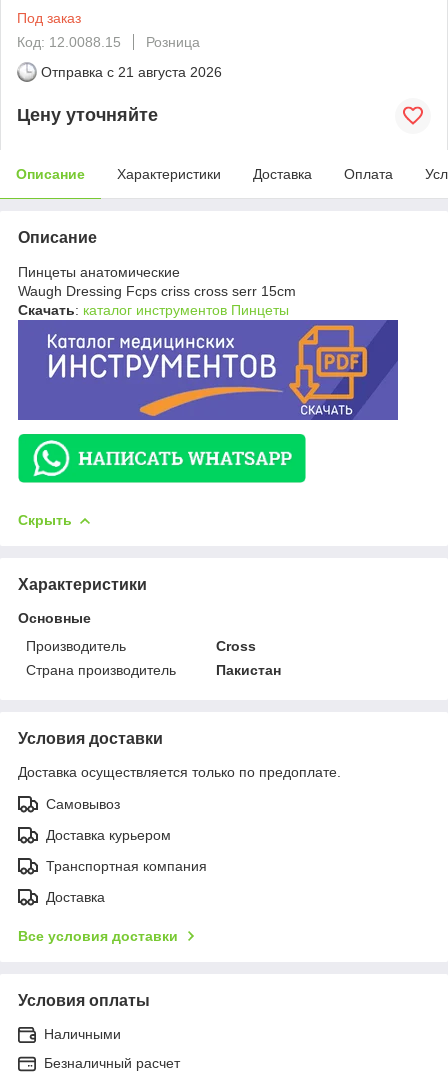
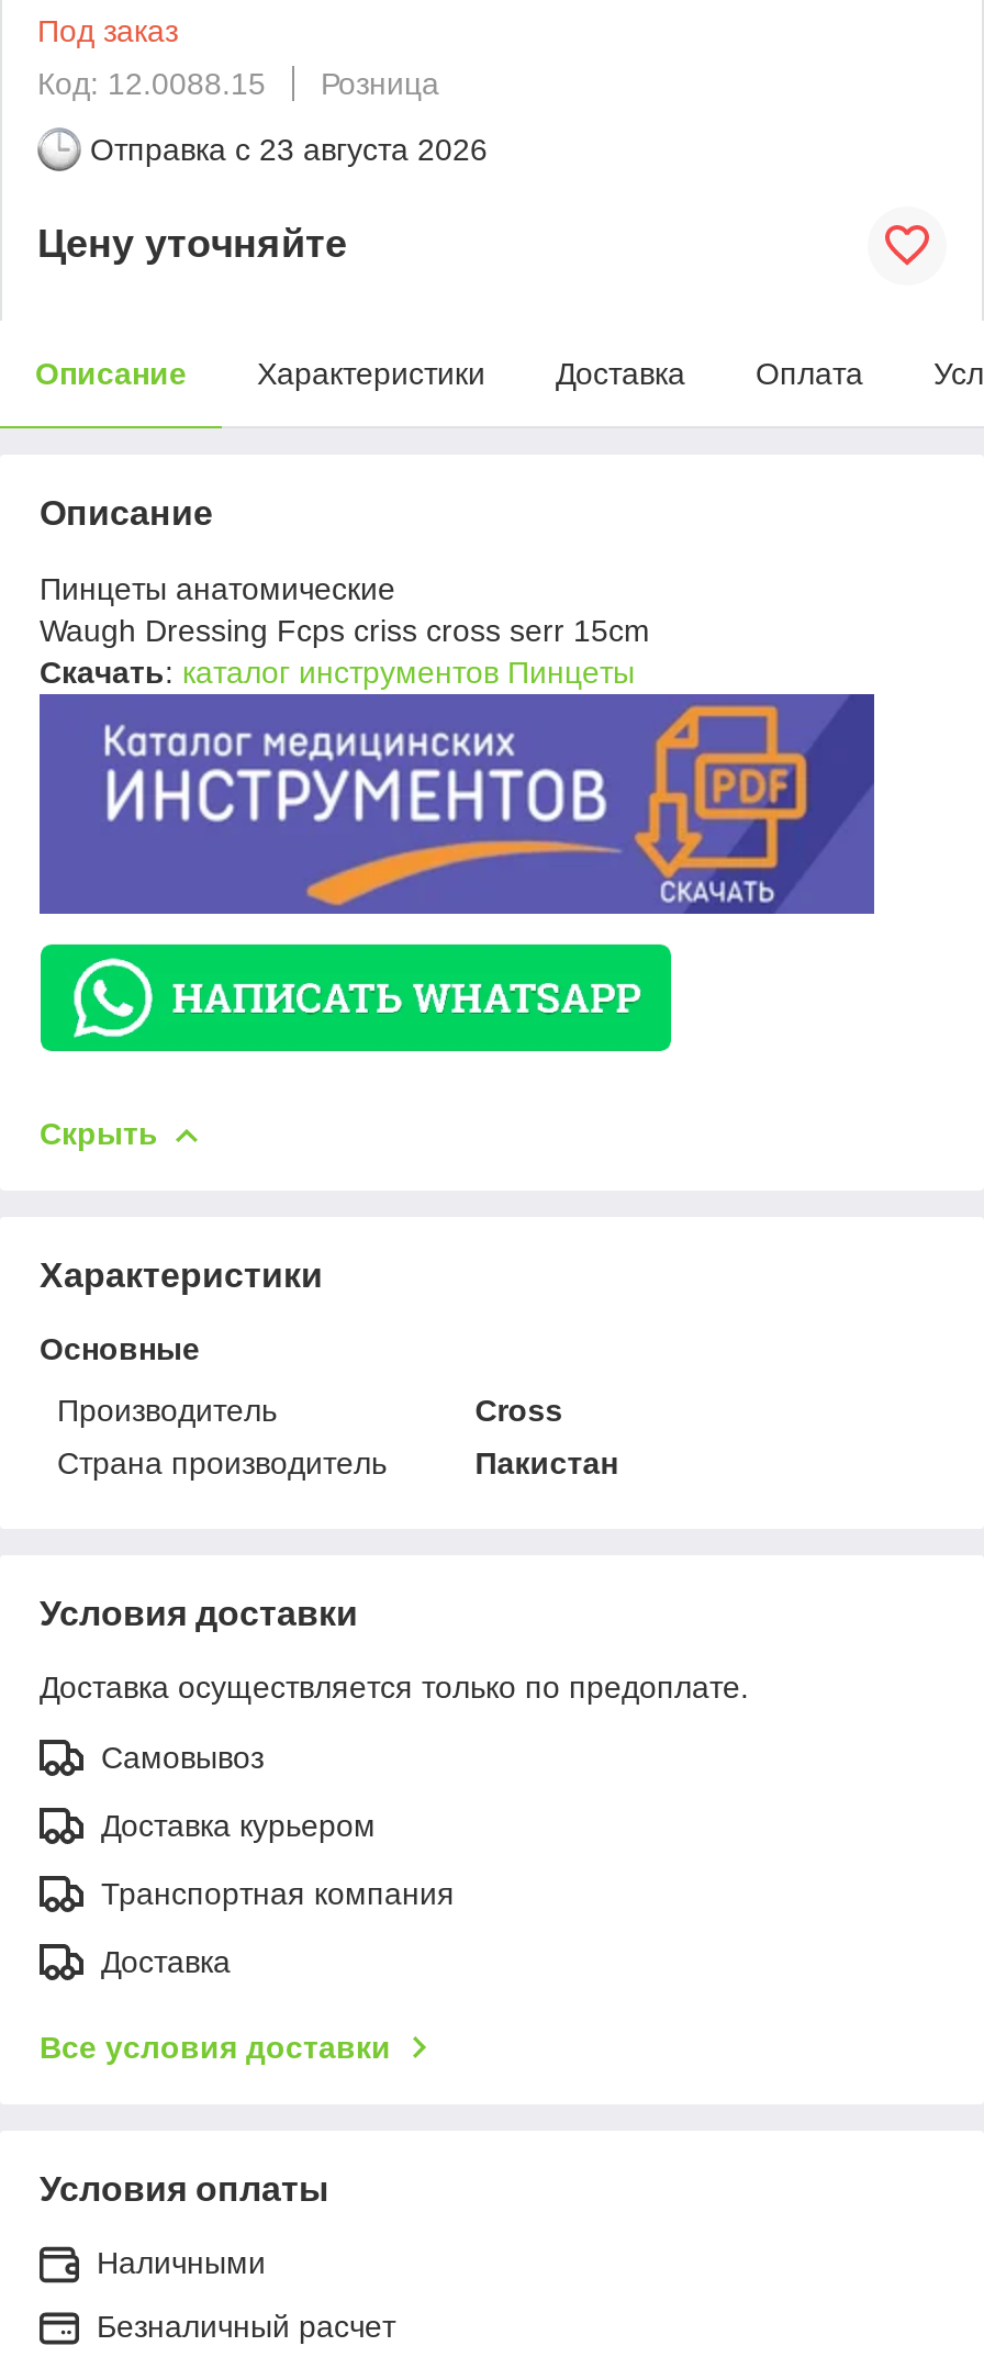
[41,64,222,80] Отправка с 21 августа 2026 -> [90,131,488,167] Отправка с 23 августа 2026

